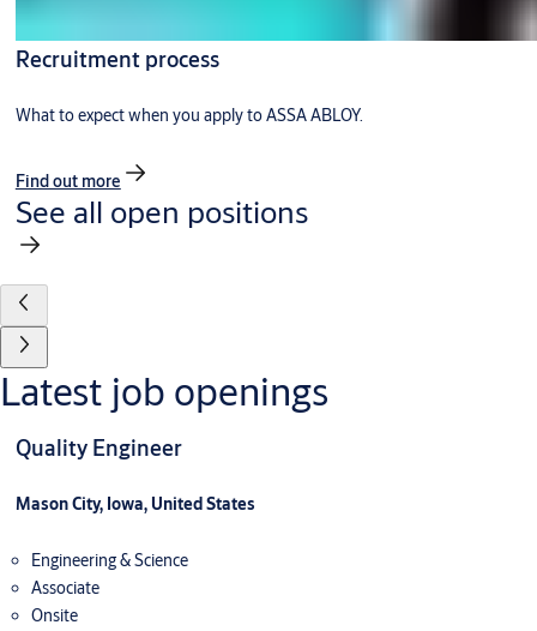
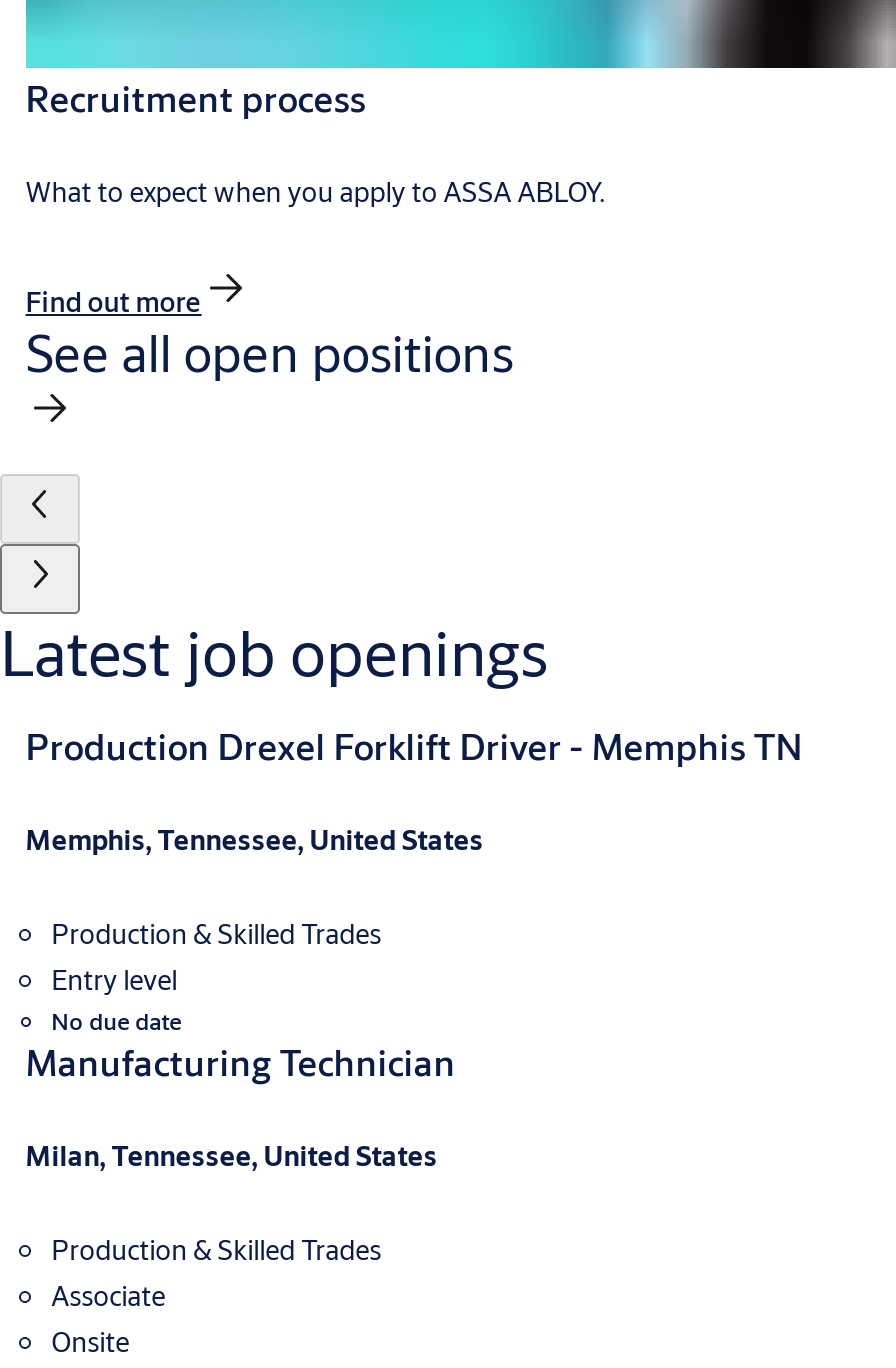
[15,433,255,571] Quality Engineer | Mason City, Iowa, United States | Engineering & Science -> [26,723,802,1269] Production Drexel Forklift Driver - Memphis TN | Memphis, Tennessee, United States | Production & Skilled Trades | Entry level | No due date | Manufacturing Technician | Milan, Tennessee, United States | Production & Skilled Trades

